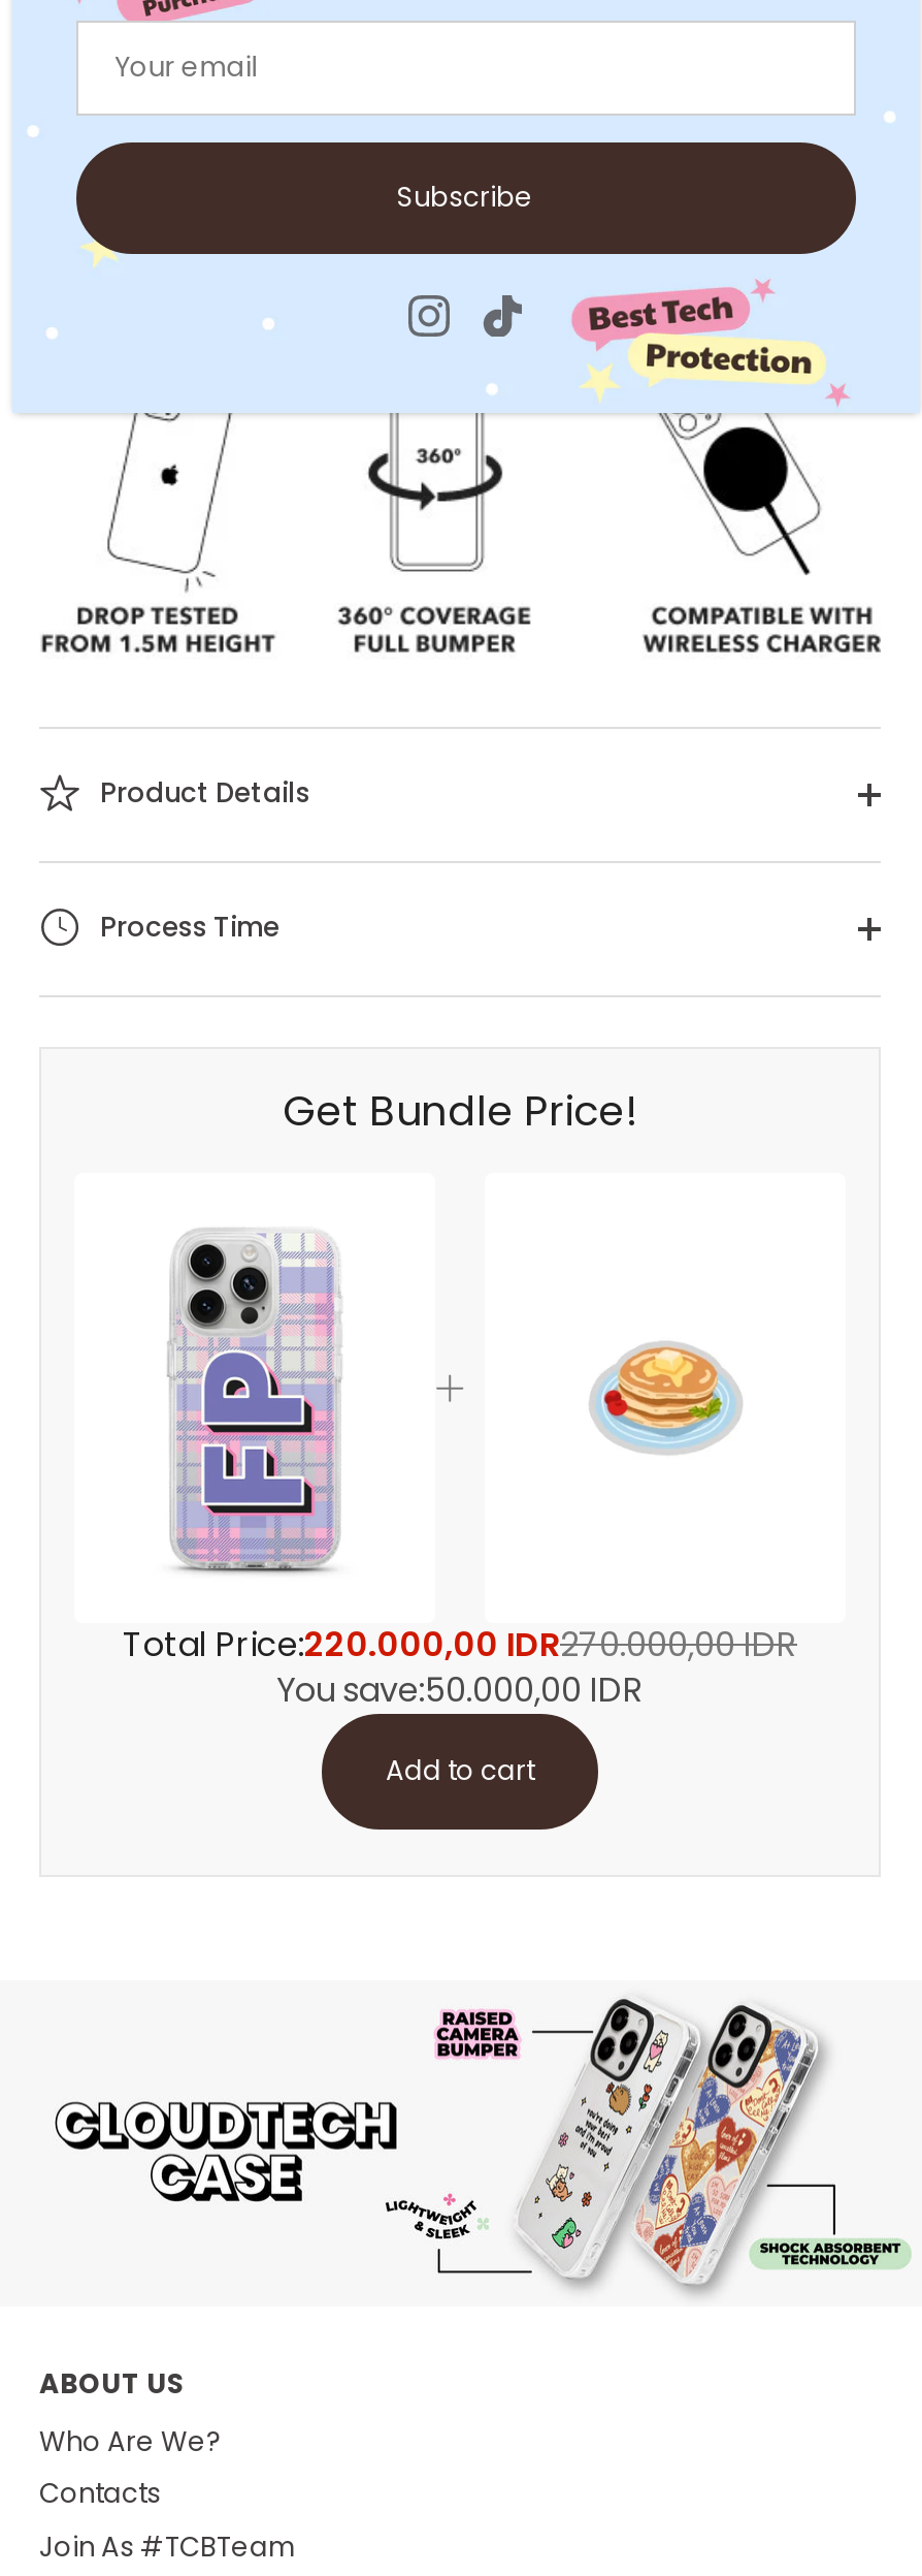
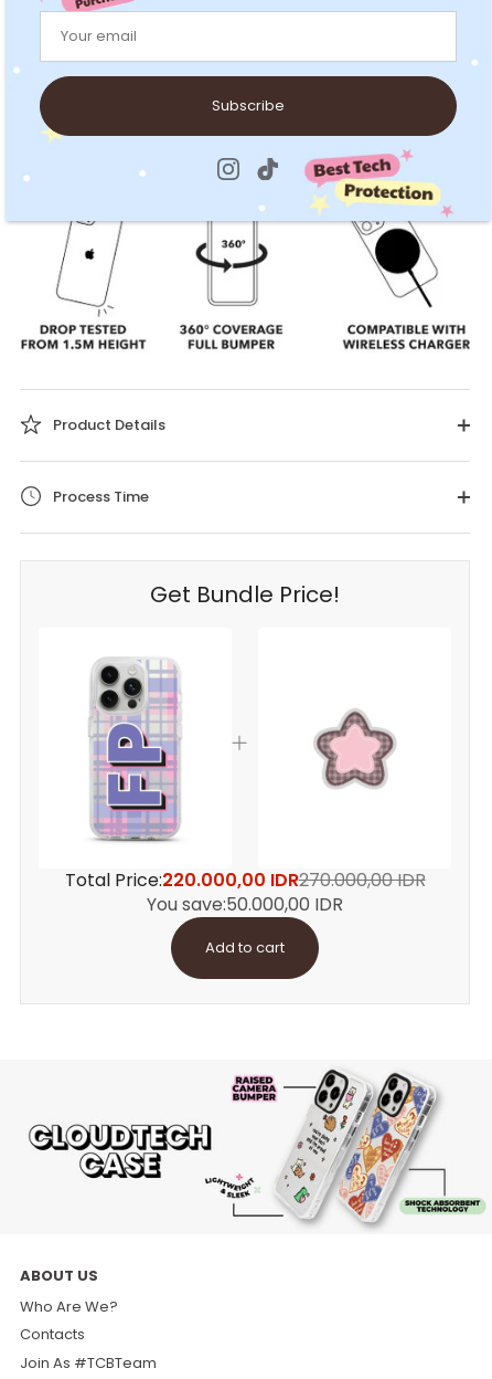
[592,1326,740,1472] [image] -> [315,708,396,789] [image]

